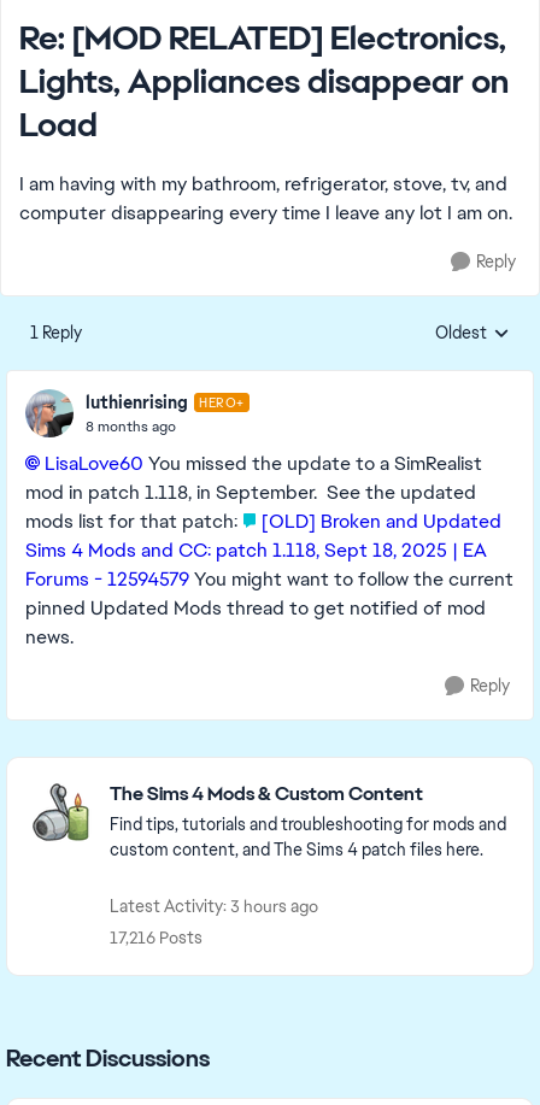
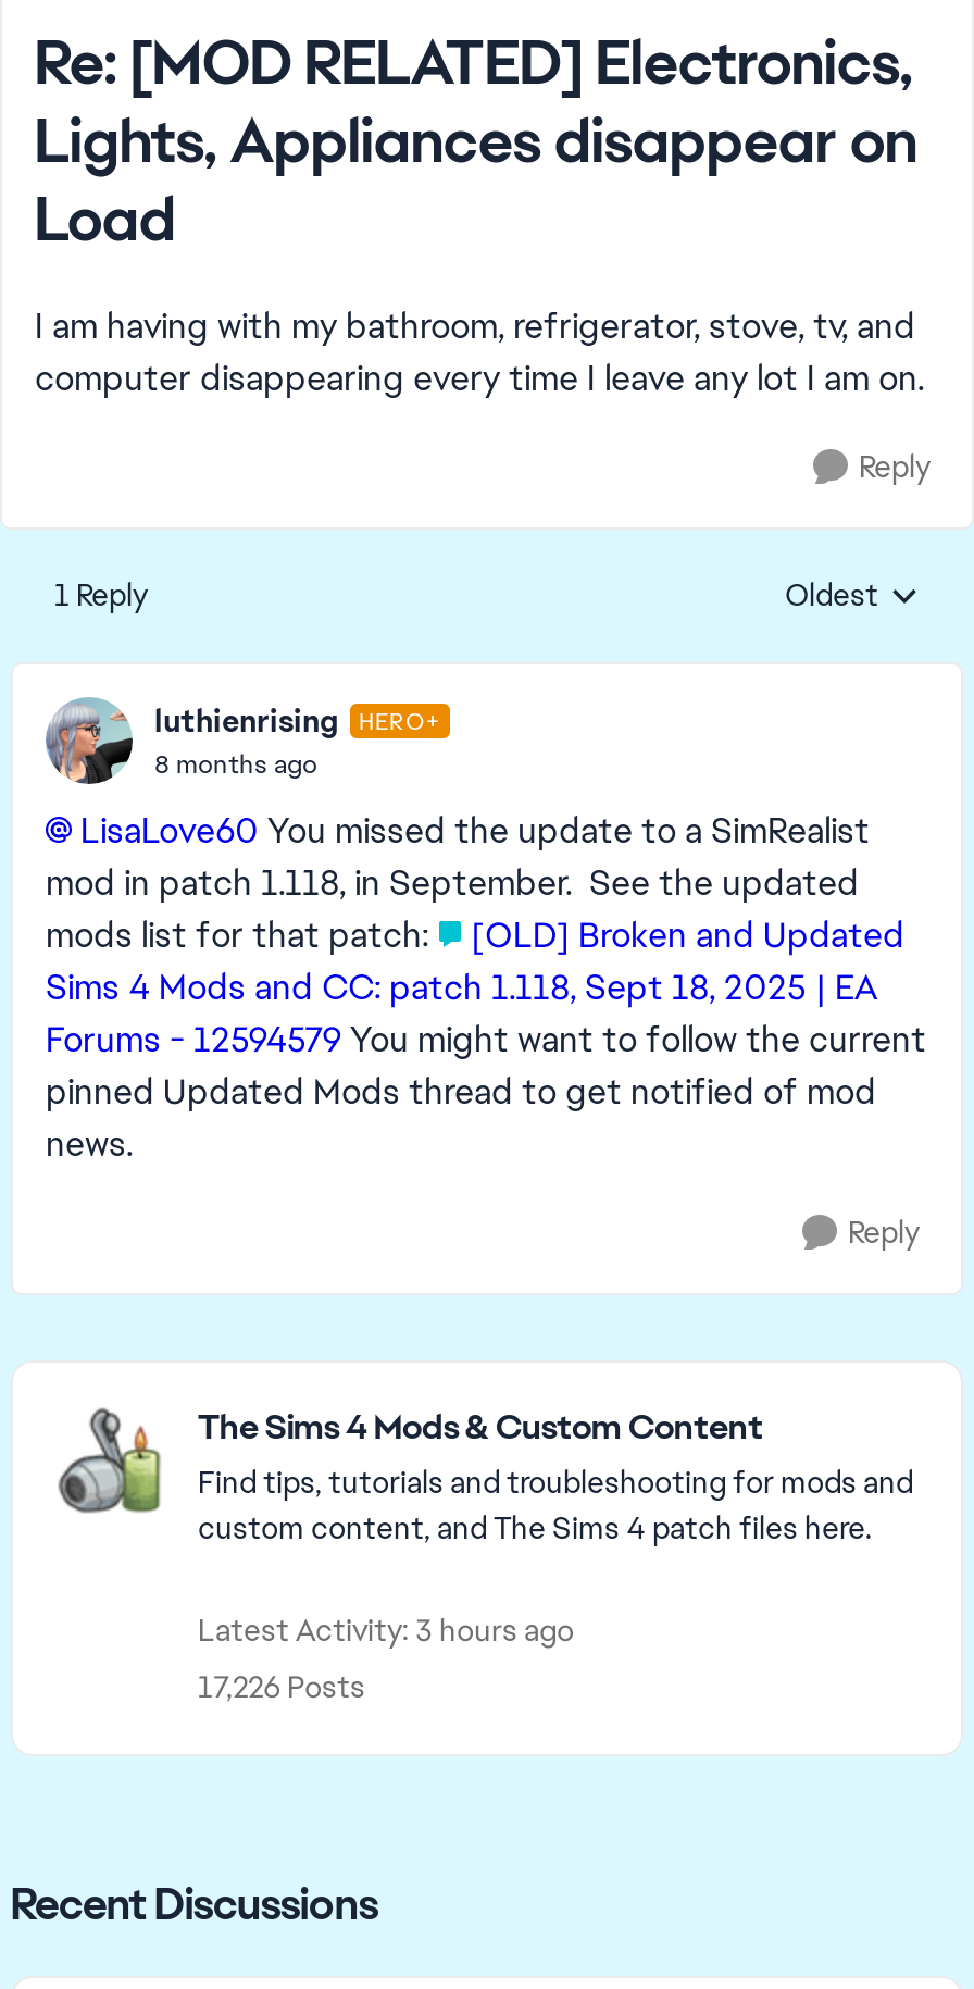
[110,927,202,948] 17,216 Posts -> [198,1667,365,1706] 17,226 Posts

